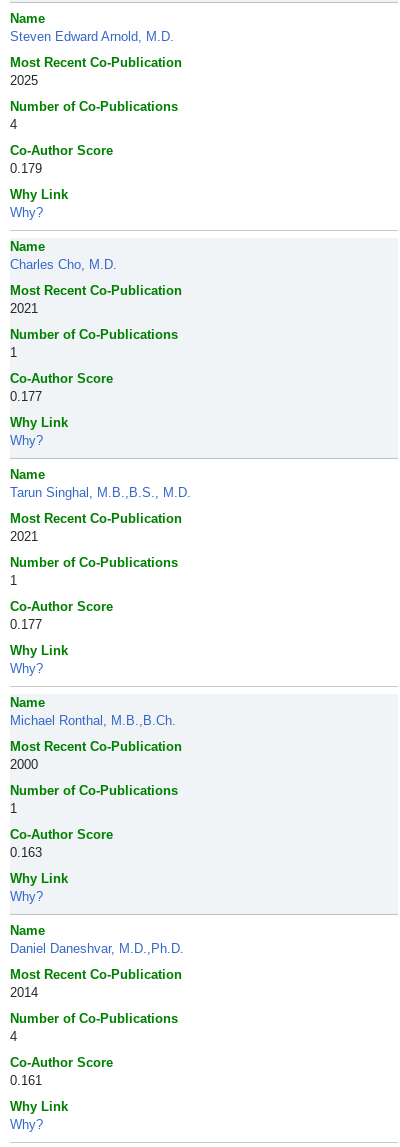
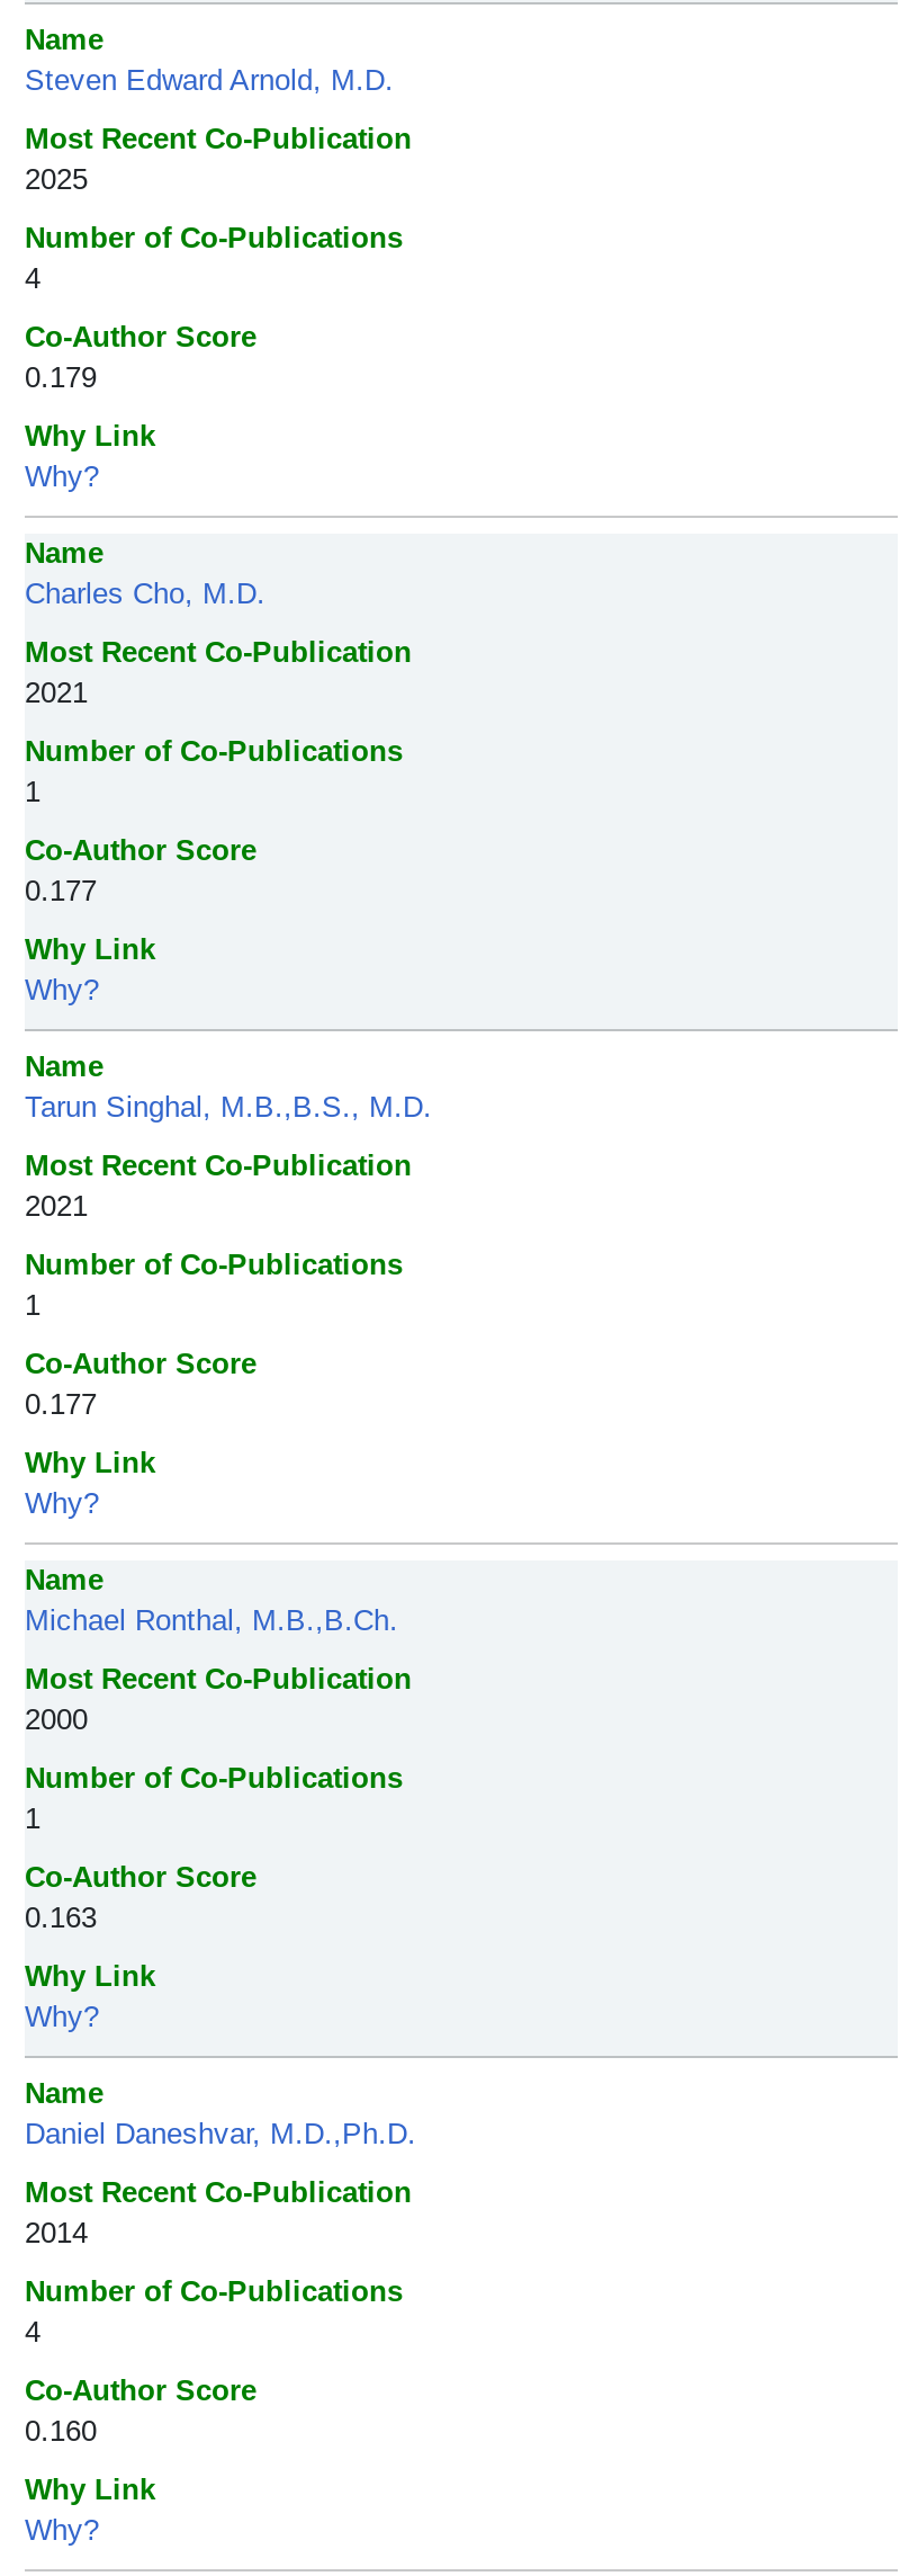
[10,1073,42,1088] 0.161 -> [25,2414,97,2448] 0.160

